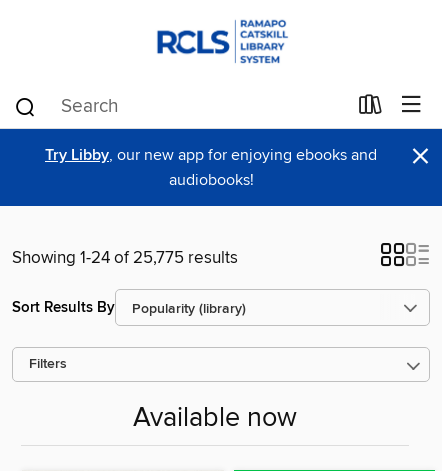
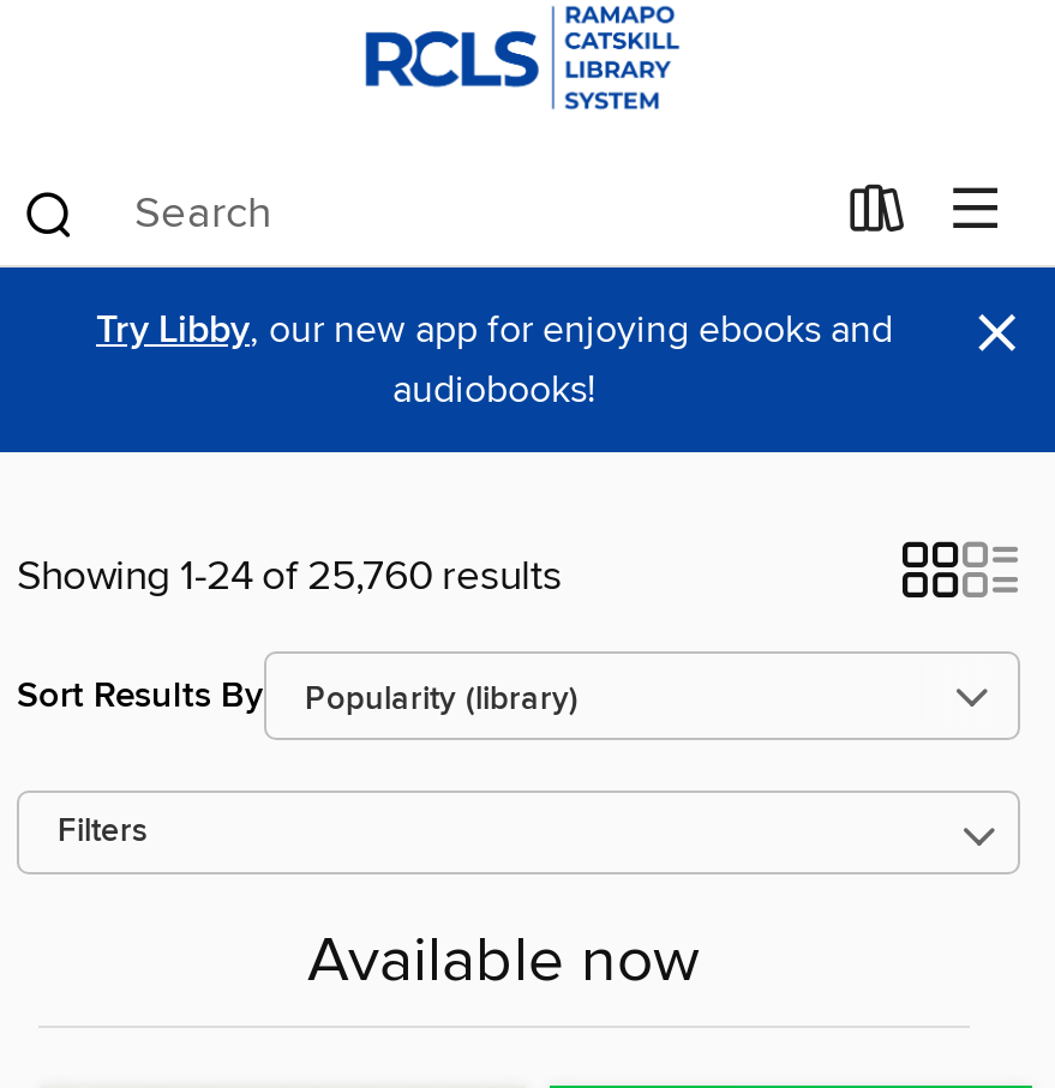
[12,247,238,269] Showing 1-24 of 25,775 results -> [17,551,562,603] Showing 1-24 of 25,760 results

